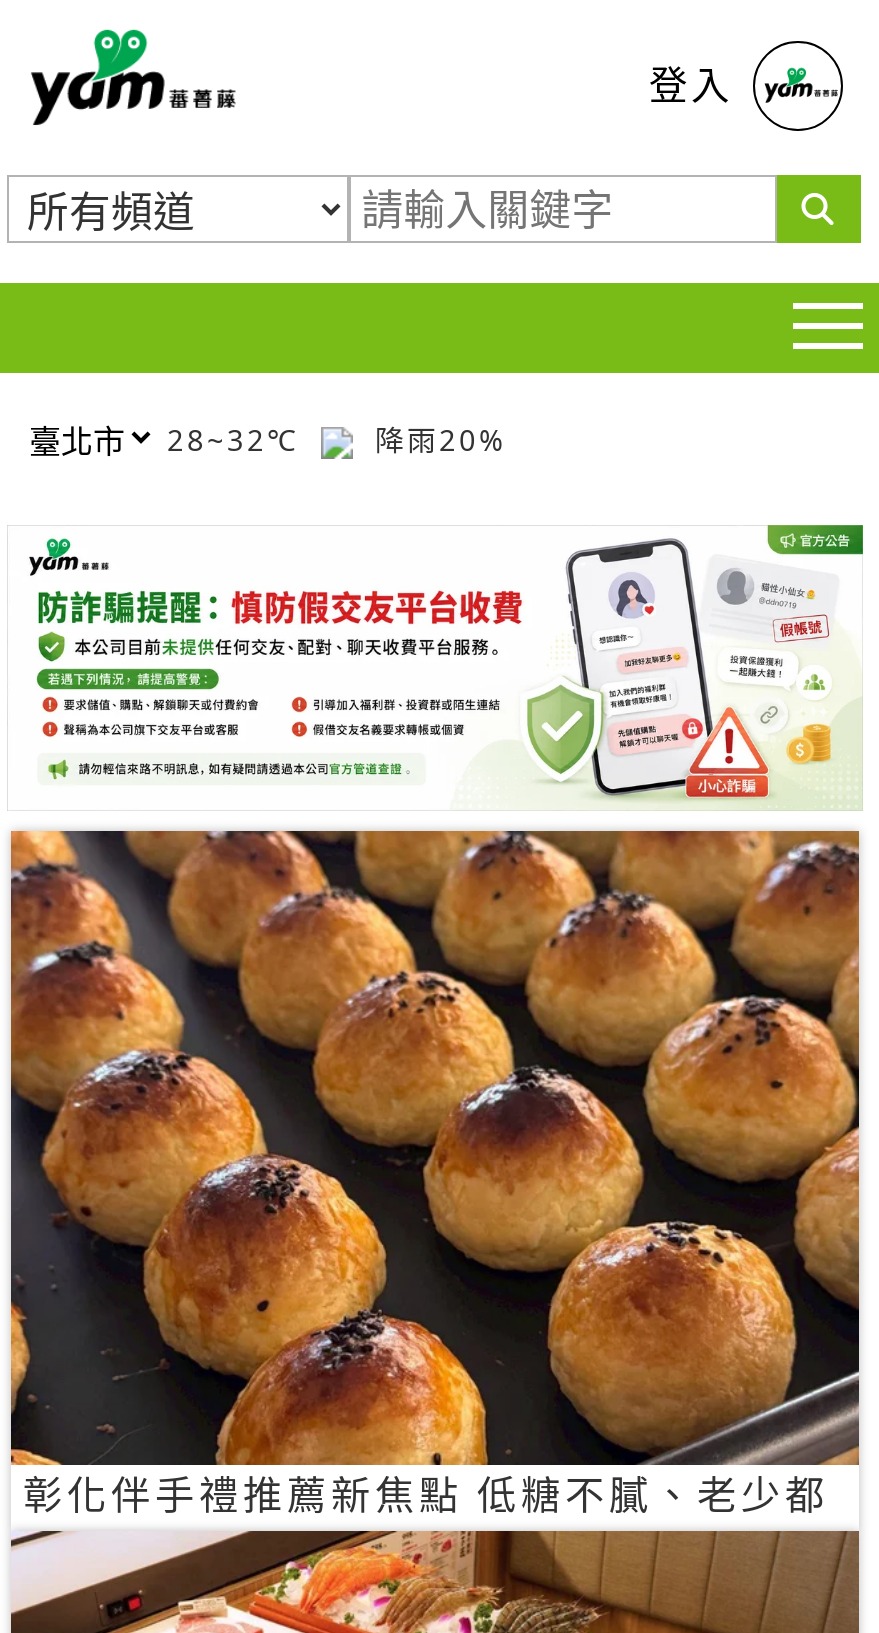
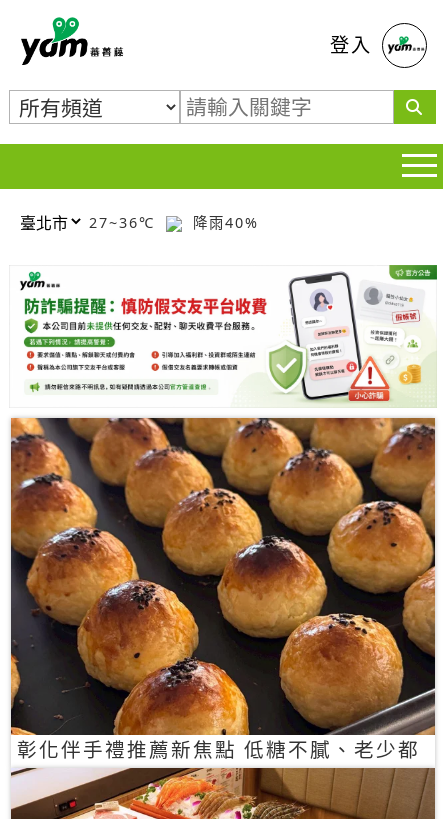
[167,420,311,458] 28~32℃ -> [89,212,161,231] 27~36℃
[363,420,507,458] 降雨20% -> [187,212,259,231] 降雨40%

